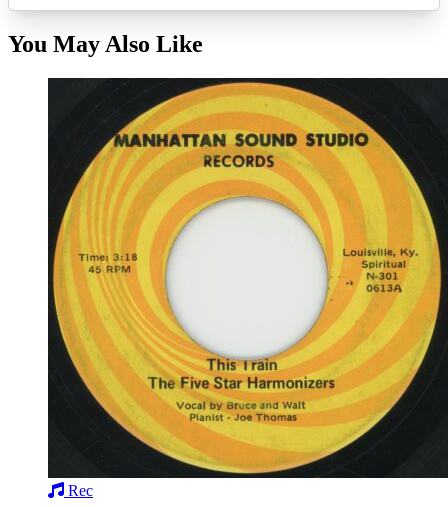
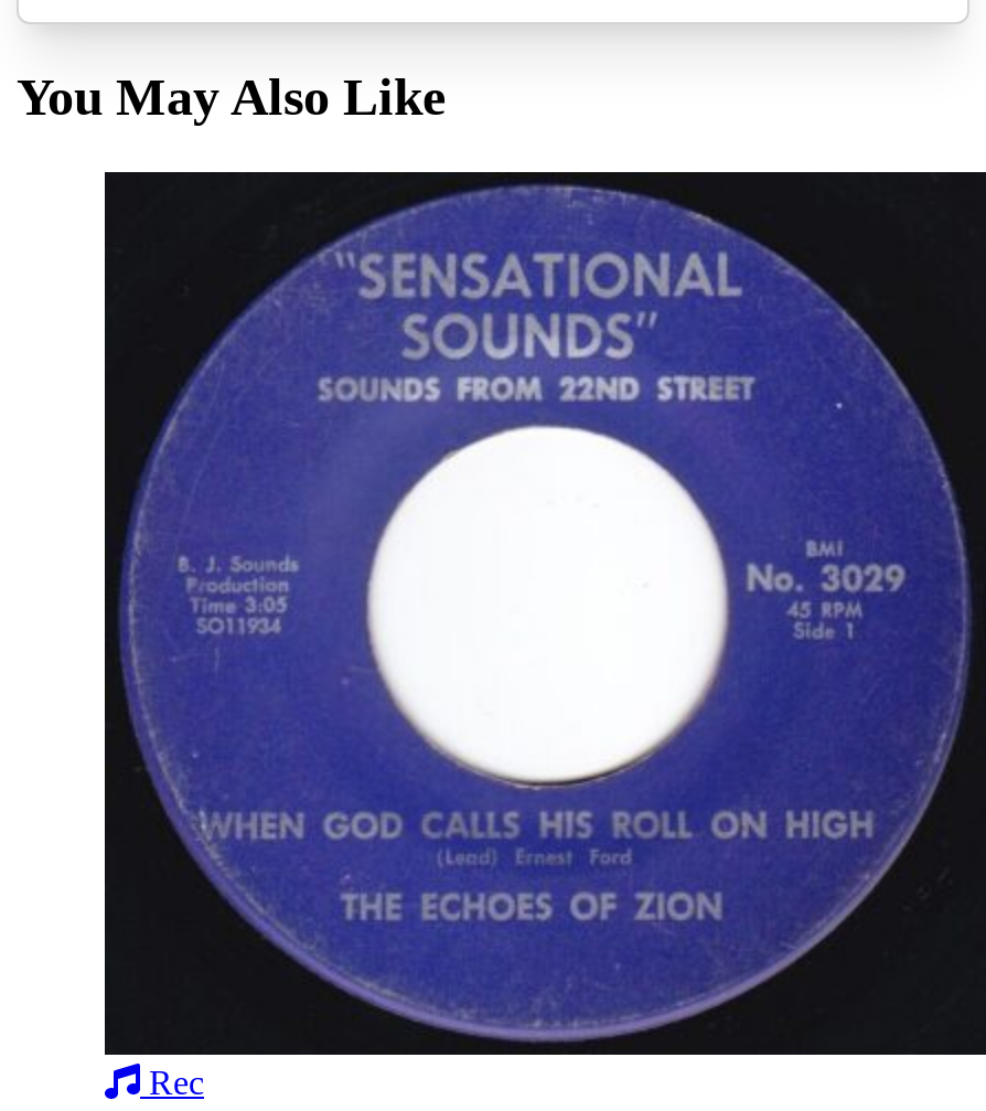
[52,81,442,475] [image] -> [116,181,974,1046] [image]

